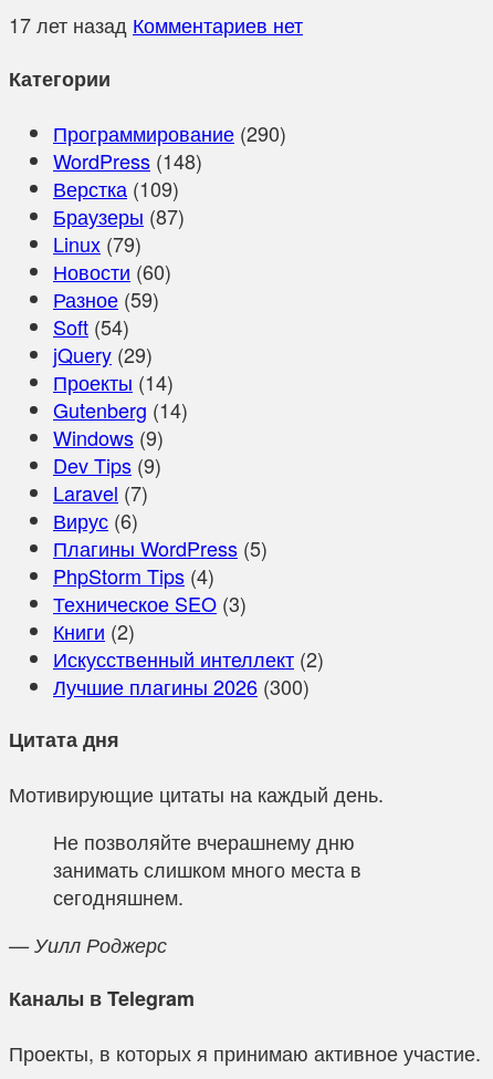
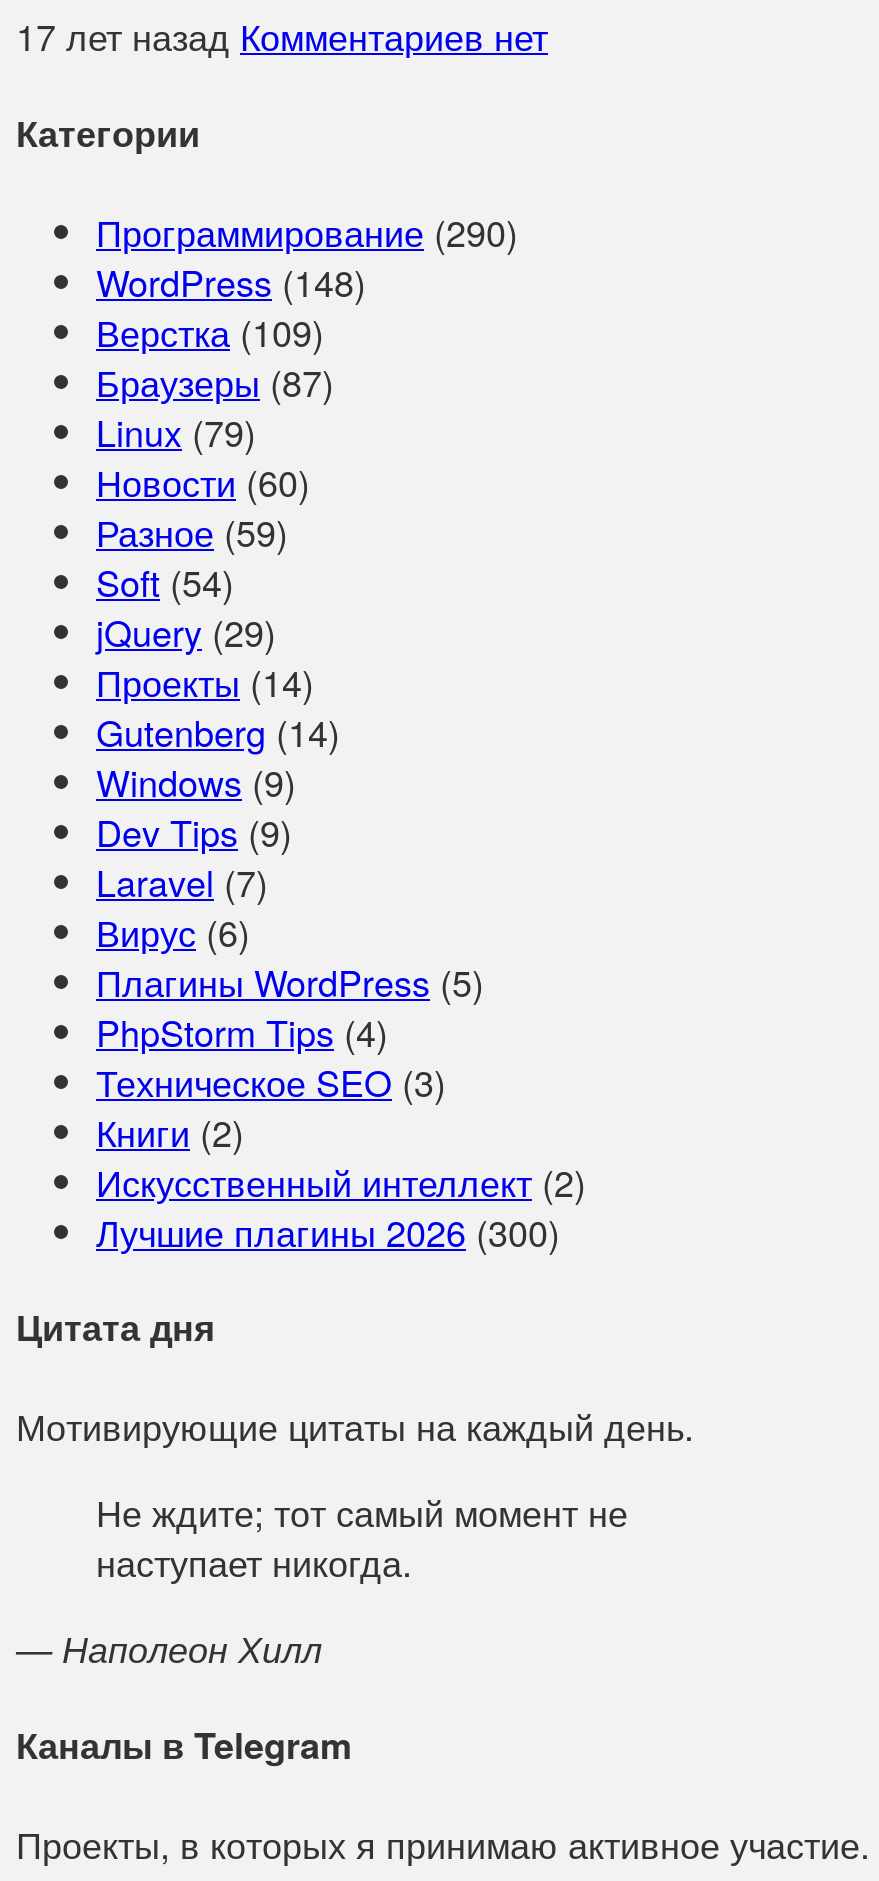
[53,827,361,911] Не позволяйте вчерашнему дню | занимать слишком много места в | сегодняшнем. -> [96,1486,628,1588] Не ждите; тот самый момент не | наступает никогда.
[9,931,167,959] — Уилл Роджерс -> [16,1624,322,1674] — Наполеон Хилл

